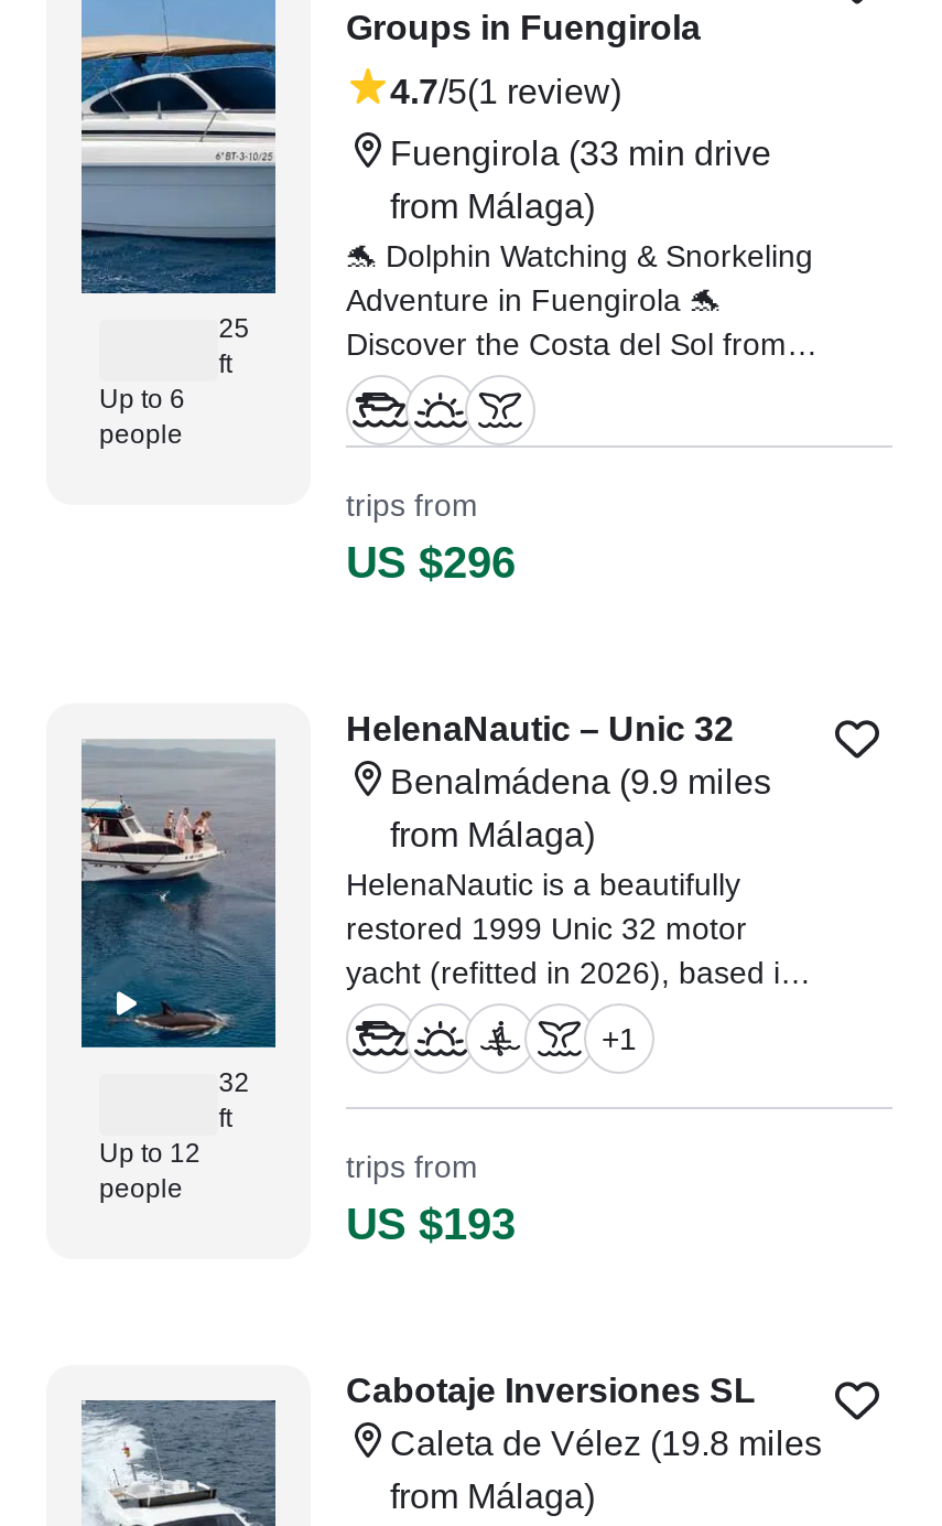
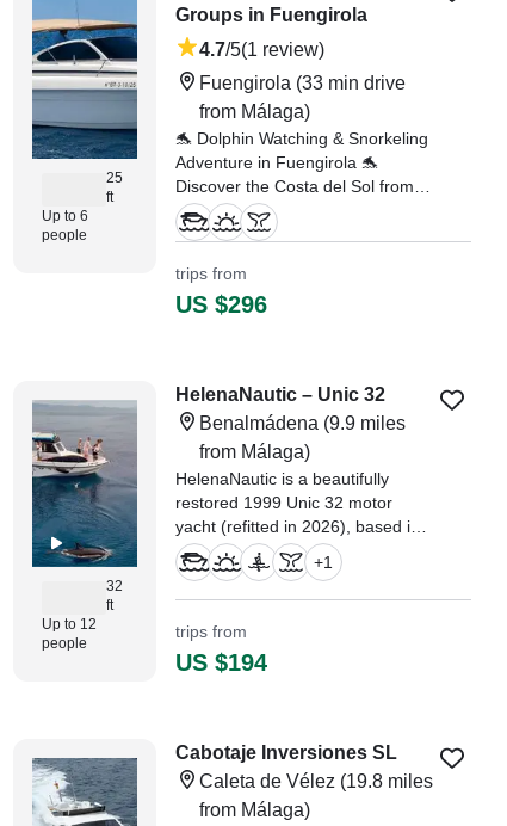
[346,1200,516,1248] US $193 -> [175,649,267,676] US $194

